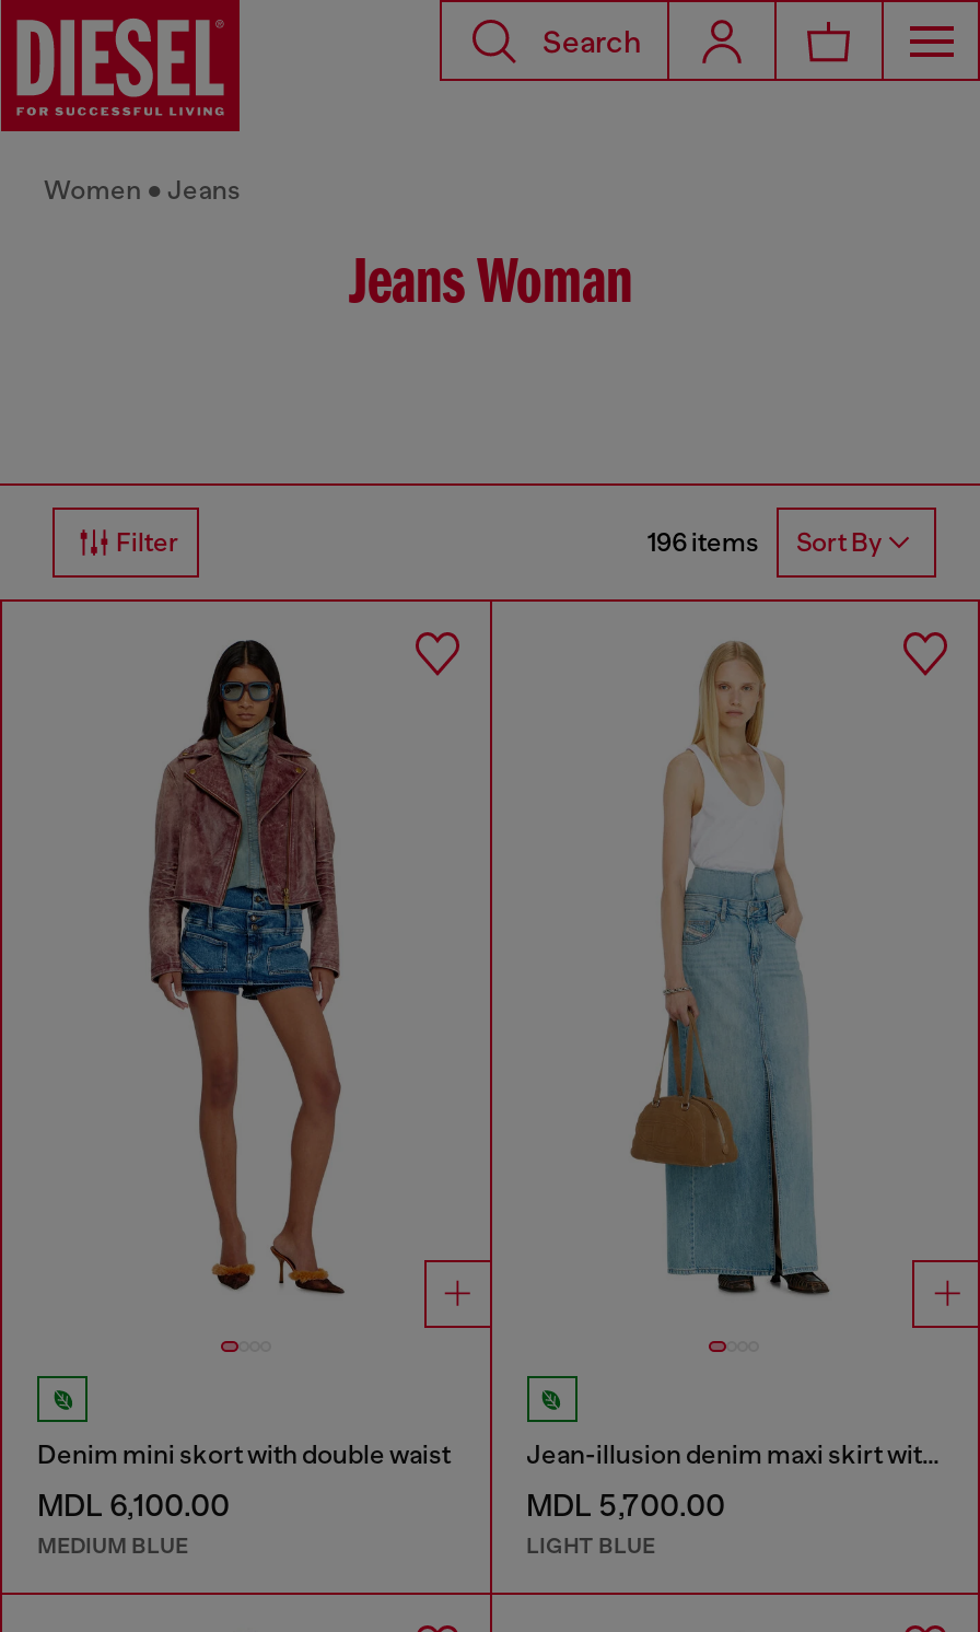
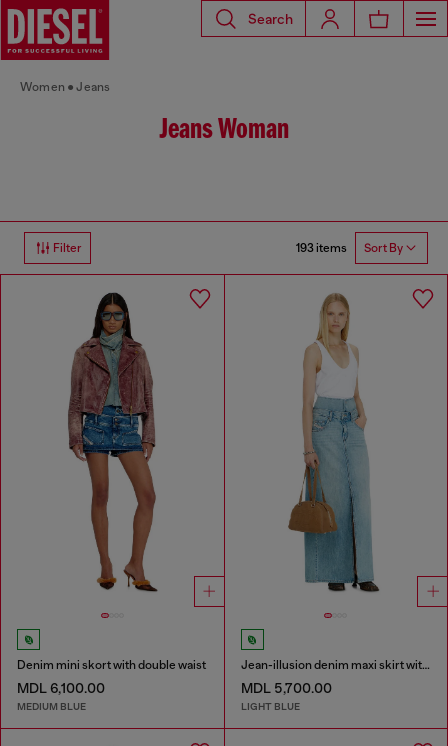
[647,527,882,559] 196 items Sort By -> [296,241,403,255] 193 items Sort By

